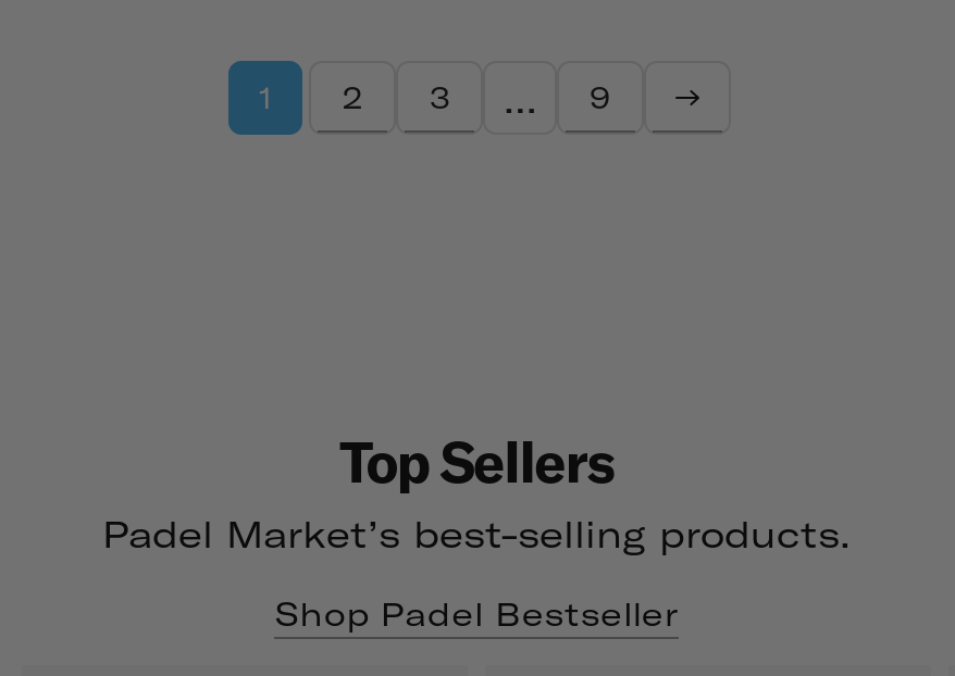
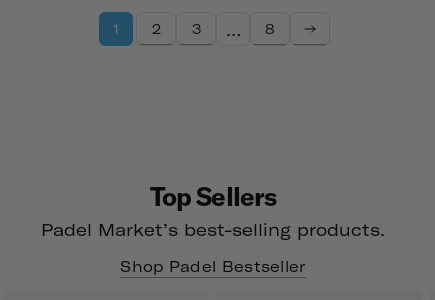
[590,78,611,115] 9 -> [265,20,275,37] 8

